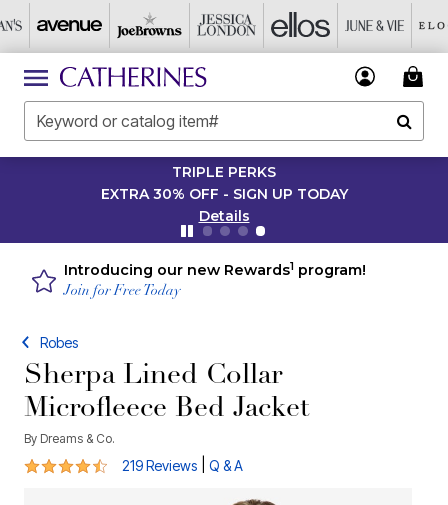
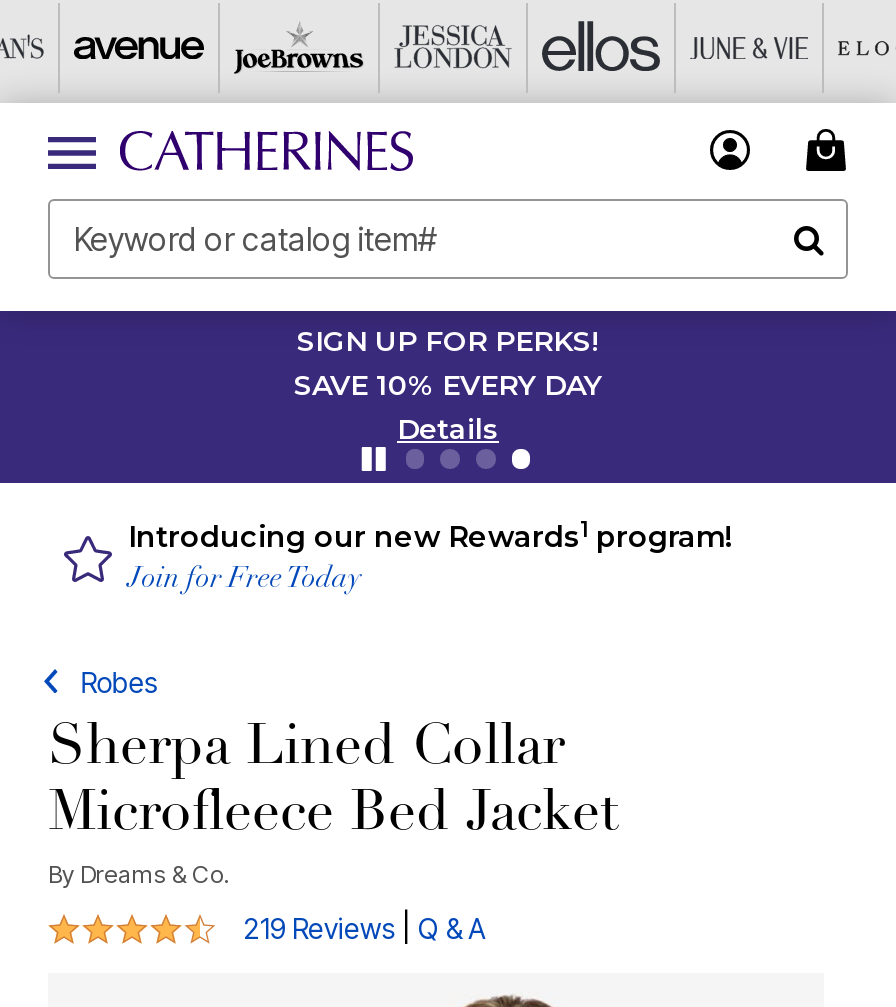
[100,163,347,203] TRIPLE PERKS | EXTRA 30% OFF - SIGN UP TODAY -> [294,323,602,403] SIGN UP FOR PERKS! | SAVE 10% EVERY DAY

